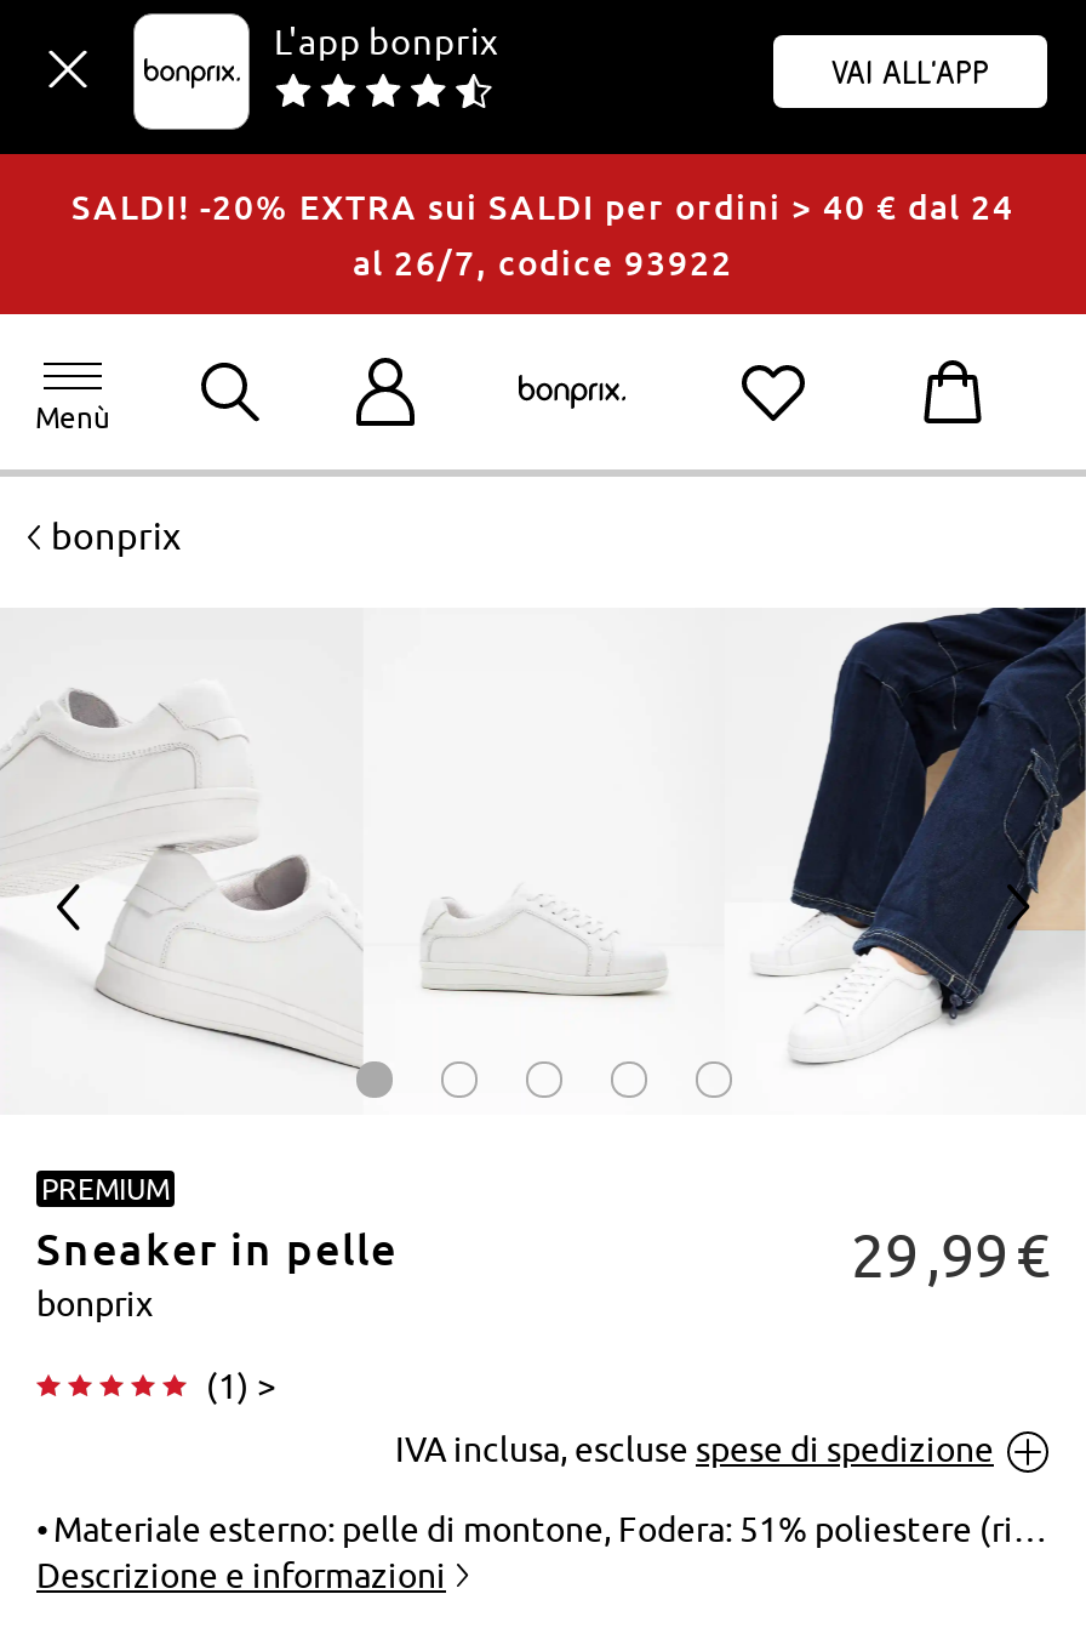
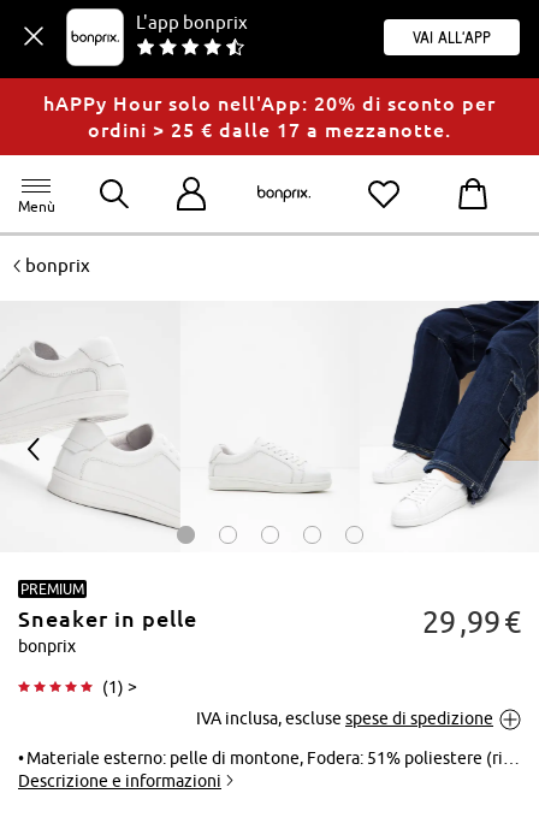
[72,188,1014,283] SALDI! -20% EXTRA sui SALDI per ordini > 40 € dal 24 | al 26/7, codice 93922 -> [43,93,496,141] hAPPy Hour solo nell'App: 20% di sconto per | ordini > 25 € dalle 17 a mezzanotte.

